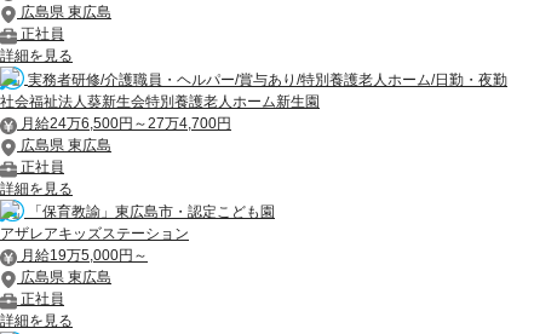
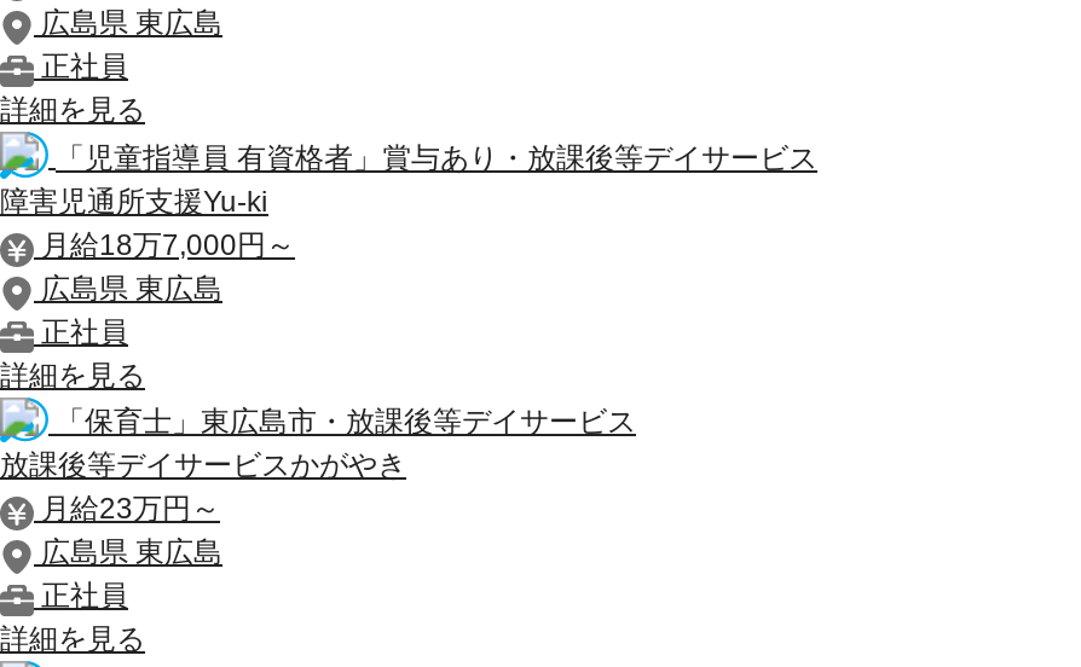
[0,71,507,131] 実務者研修/介護職員・ヘルパー/賞与あり/特別養護老人ホーム/日勤・夜勤 | 社会福祉法人葵新生会特別養護老人ホーム新生園 | 月給24万6,500円～27万4,700円 -> [0,142,817,262] 「児童指導員 有資格者」賞与あり・放課後等デイサービス | 障害児通所支援Yu-ki | 月給18万7,000円～
[0,203,275,264] 「保育教諭」東広島市・認定こども園 | アザレアキッズステーション | 月給19万5,000円～ -> [0,406,636,527] 「保育士」東広島市・放課後等デイサービス | 放課後等デイサービスかがやき | 月給23万円～

